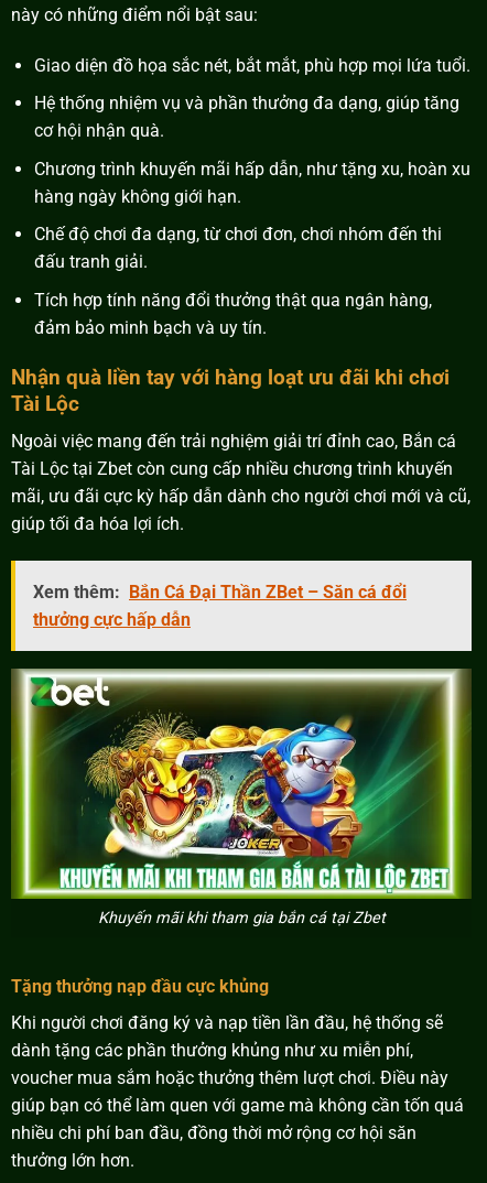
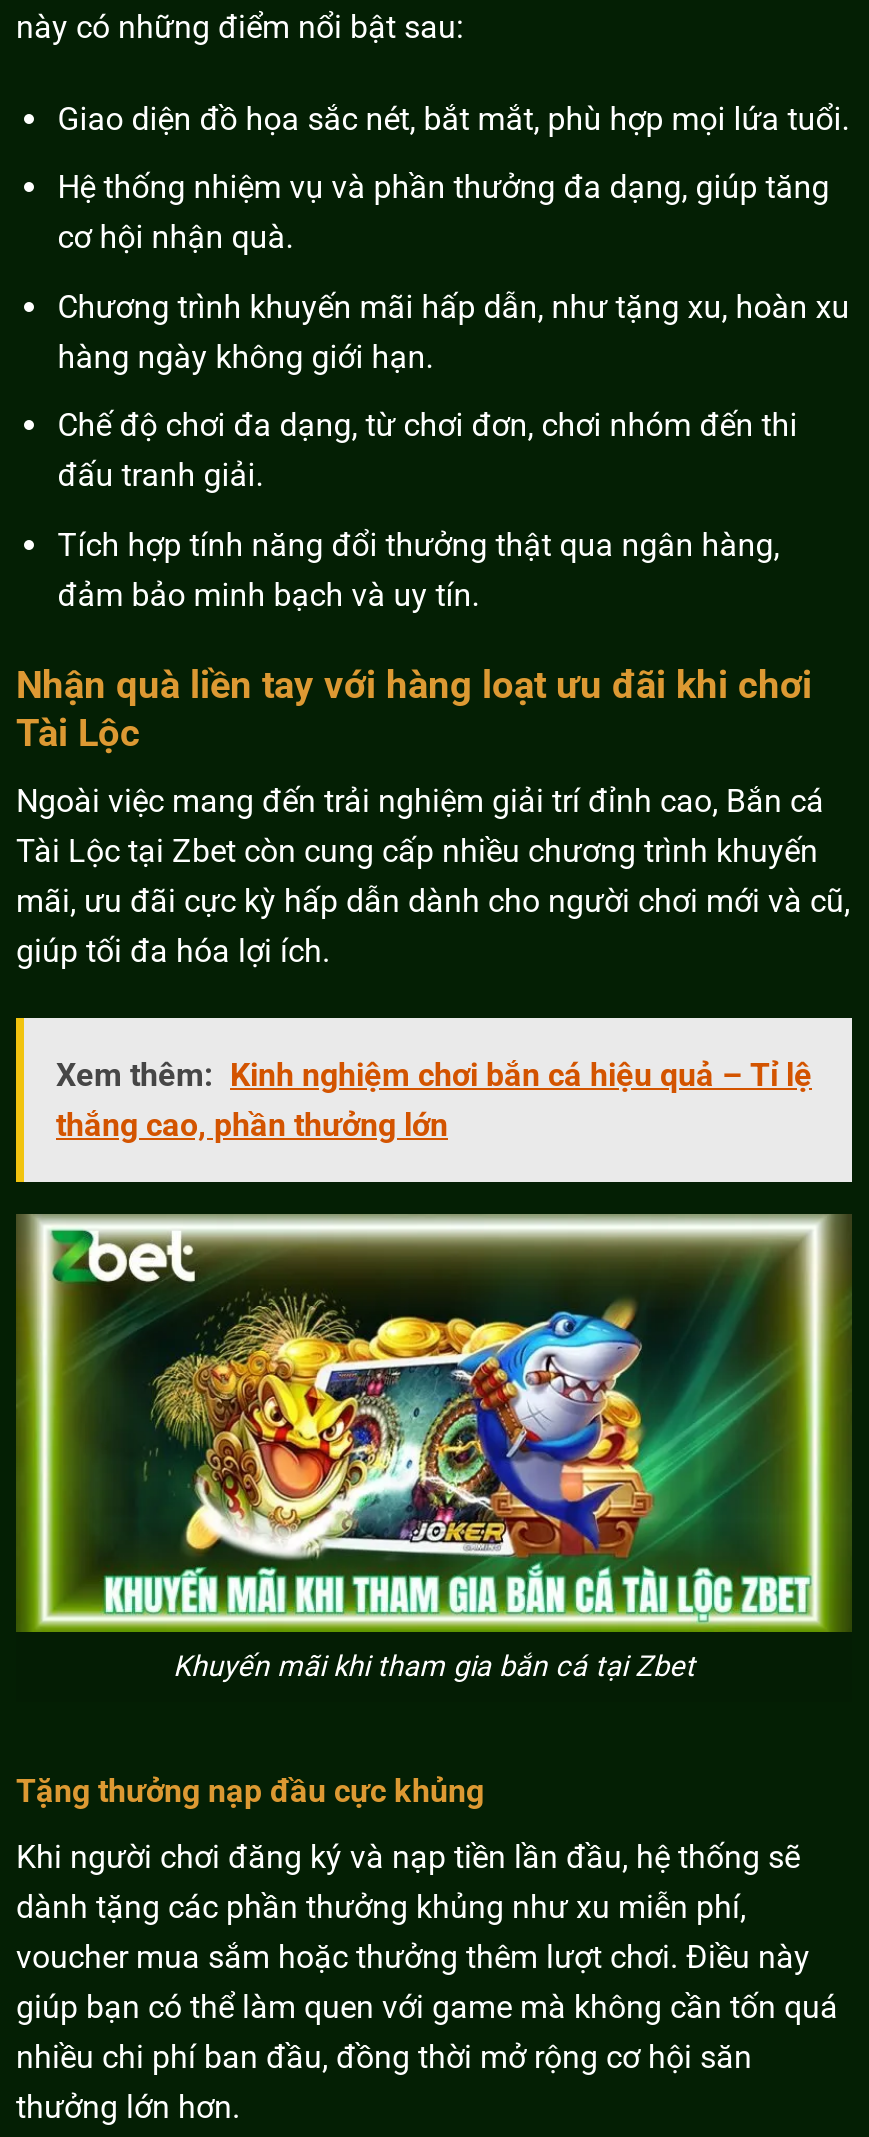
[33,582,407,630] Xem thêm: Bắn Cá Đại Thần ZBet – Săn cá đổi | thưởng cực hấp dẫn -> [56,1056,812,1144] Xem thêm: Kinh nghiệm chơi bắn cá hiệu quả – Tỉ lệ | thắng cao, phần thưởng lớn

